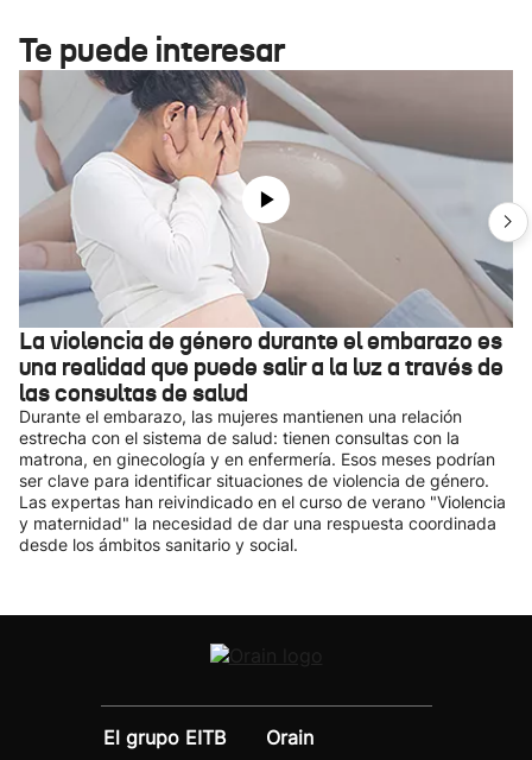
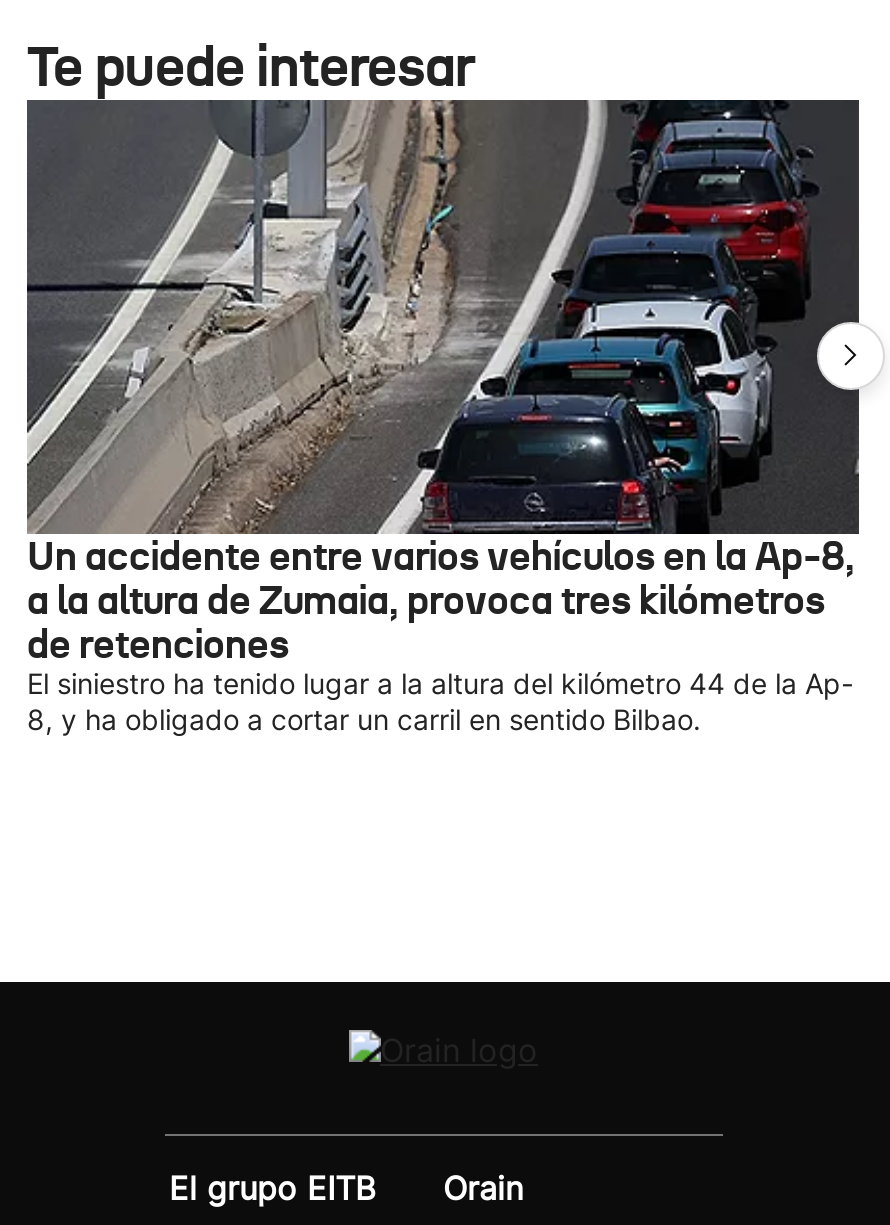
[19,70,513,555] [image] | La violencia de género durante el embarazo es | una realidad que puede salir a la luz a través de | las consultas de salud | Durante el embarazo, las mujeres mantienen una relación | estrecha con el sistema de salud: tienen consultas con la | matrona, en ginecología y en enfermería. Esos meses podrían | ser clave para identificar situaciones de violencia de género. | Las expertas han reivindicado en el curso de verano "Violencia | y maternidad" la necesidad de dar una respuesta coordinada | desde los ámbitos sanitario y social. -> [25,100,859,736] [image] | Un accidente entre varios vehículos en la Ap-8, | a la altura de Zumaia, provoca tres kilómetros | de retenciones | El siniestro ha tenido lugar a la altura del kilómetro 44 de la Ap- | 8, y ha obligado a cortar un carril en sentido Bilbao.

